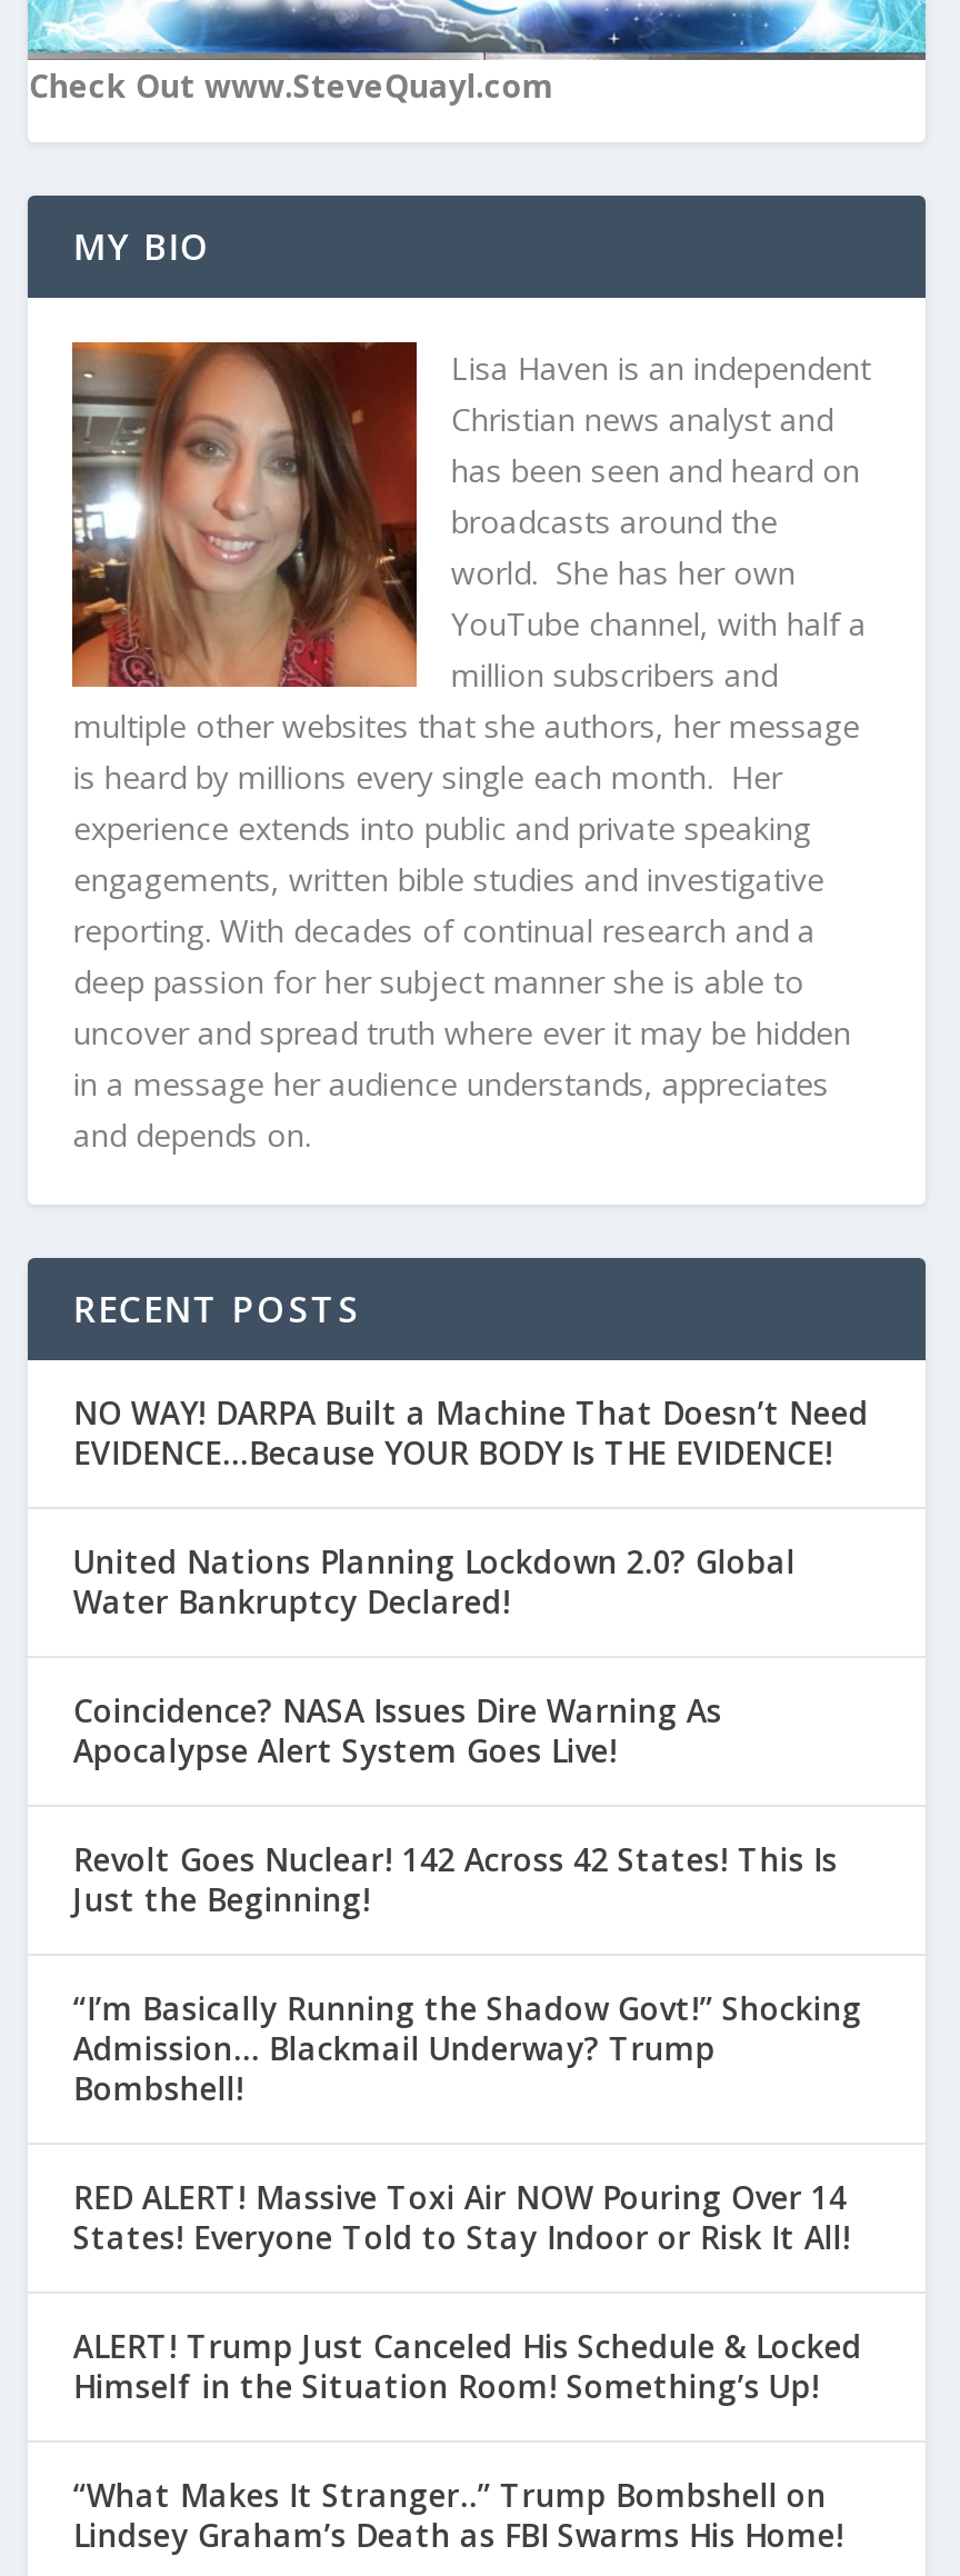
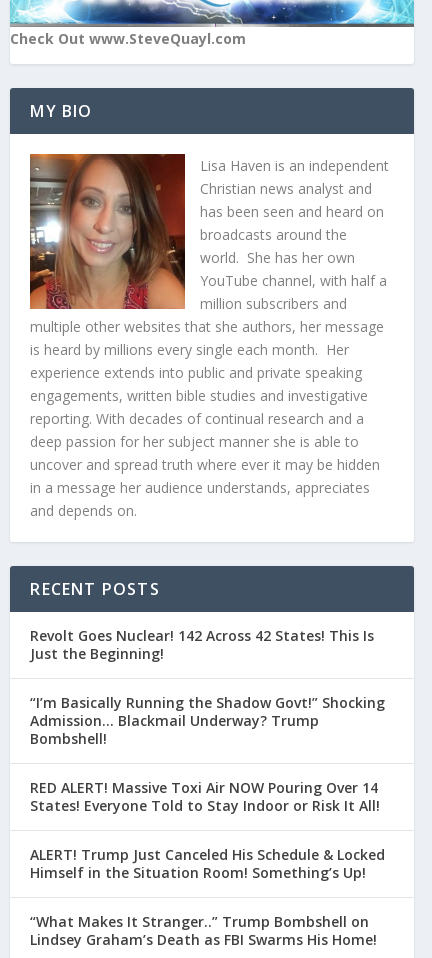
[73,1391,869,1771] NO WAY! DARPA Built a Machine That Doesn’t Need | EVIDENCE…Because YOUR BODY Is THE EVIDENCE! | United Nations Planning Lockdown 2.0? Global | Water Bankruptcy Declared! | Coincidence? NASA Issues Dire Warning As | Apocalypse Alert System Goes Live! -> none

